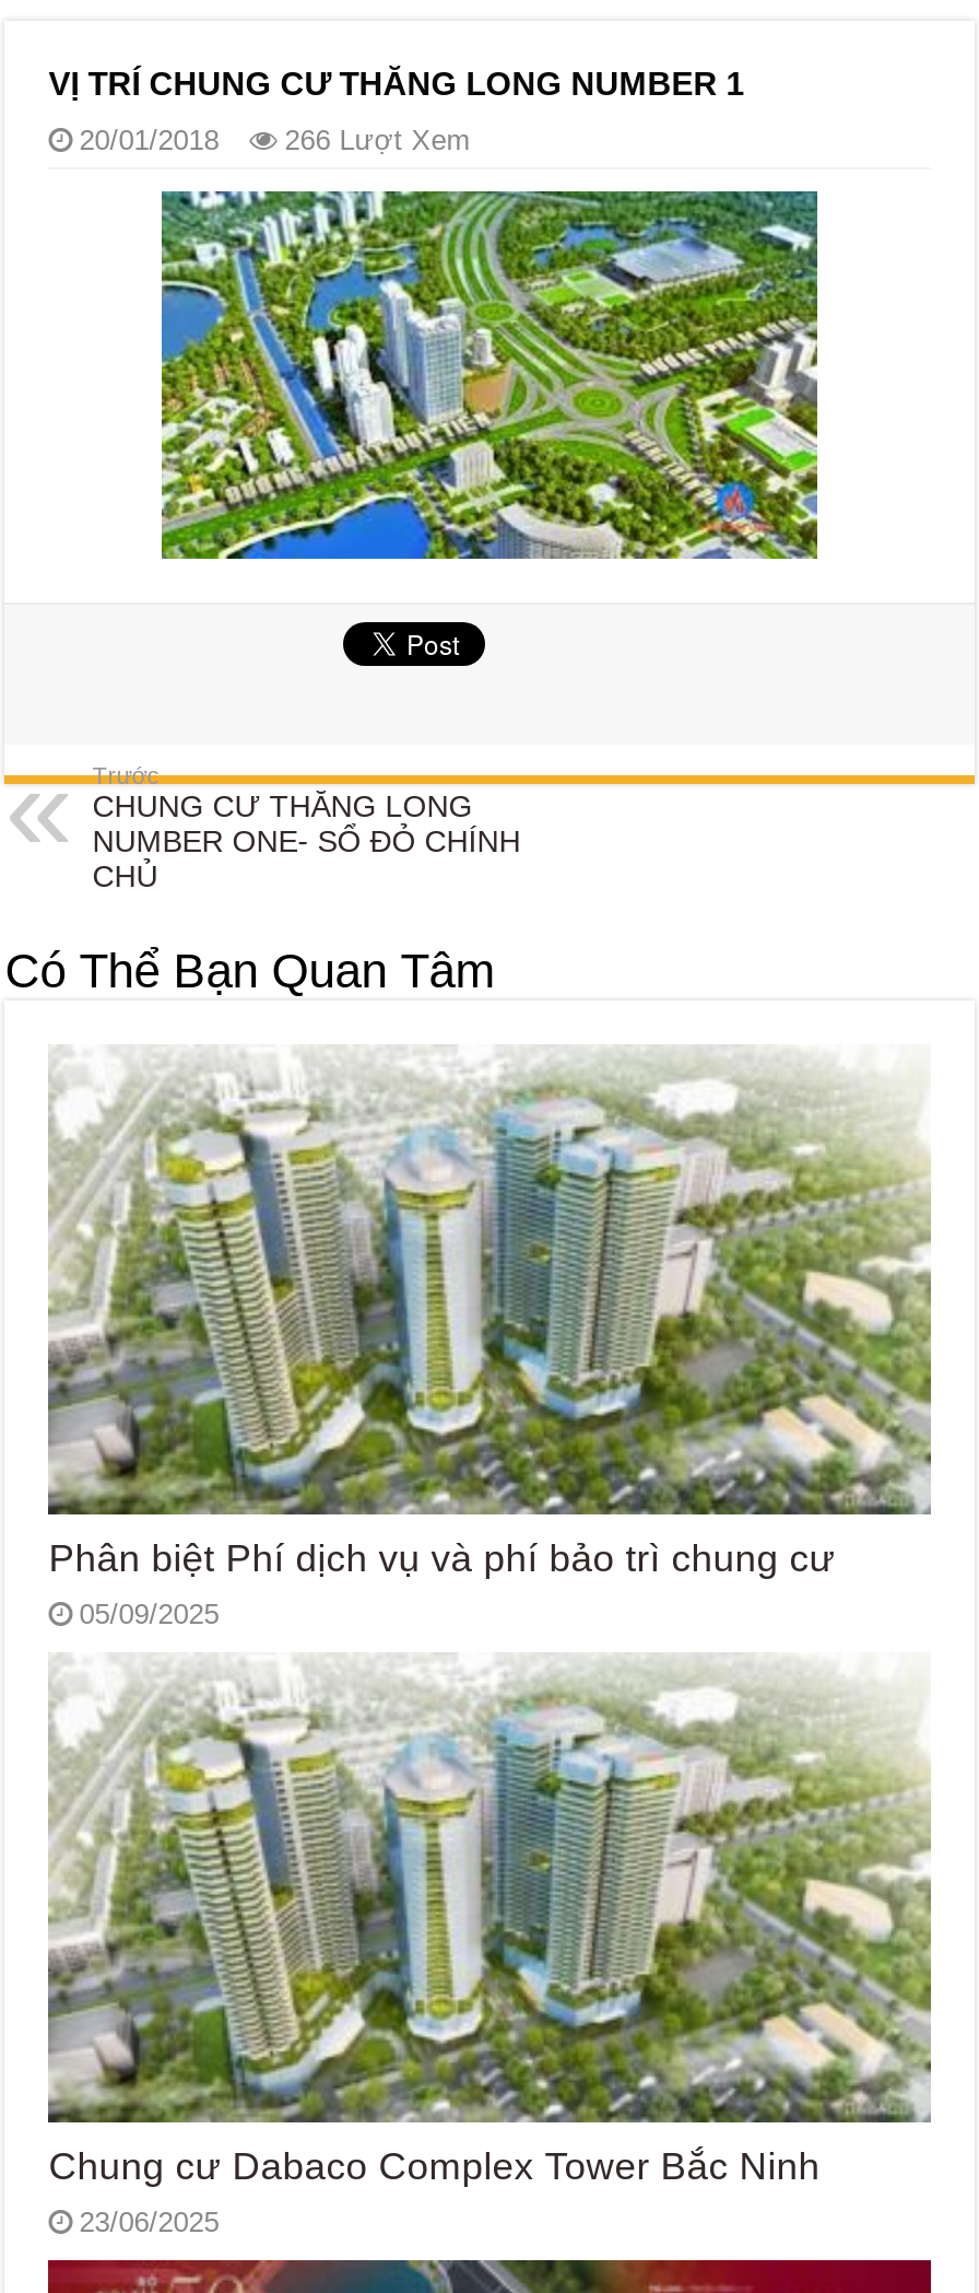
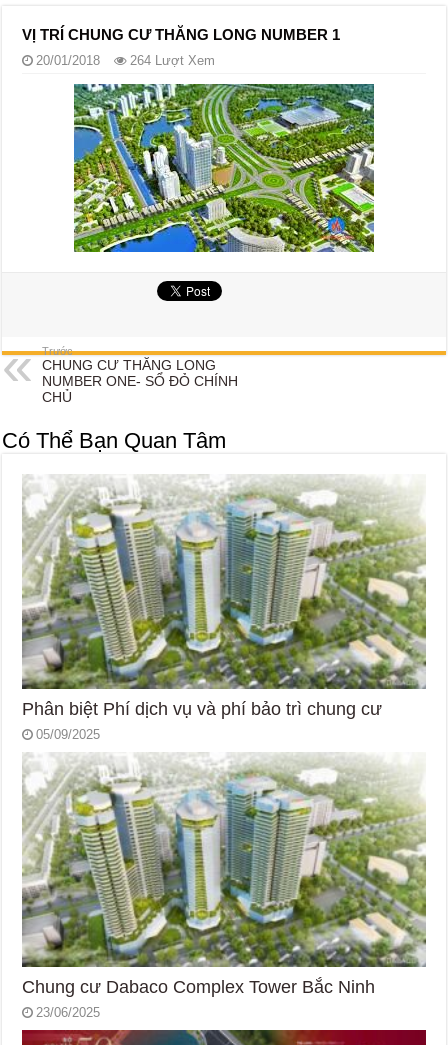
[79,124,470,157] 20/01/2018 266 Lượt Xem -> [36,53,215,68] 20/01/2018 264 Lượt Xem

